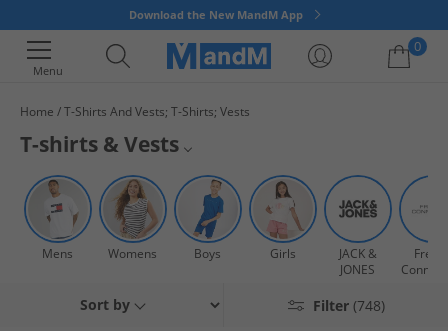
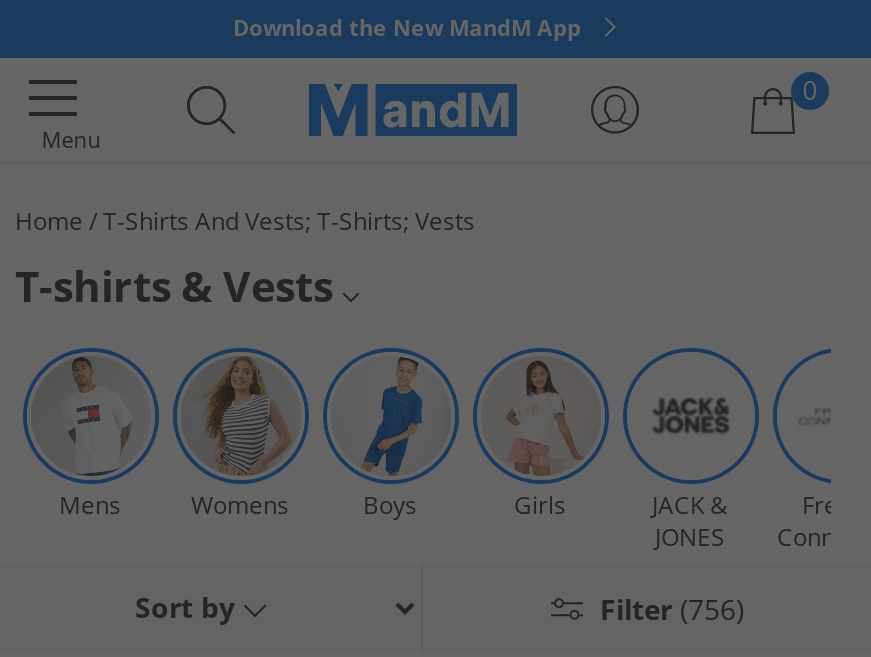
[312,295,384,314] Filter (748) -> [600,589,744,627] Filter (756)

